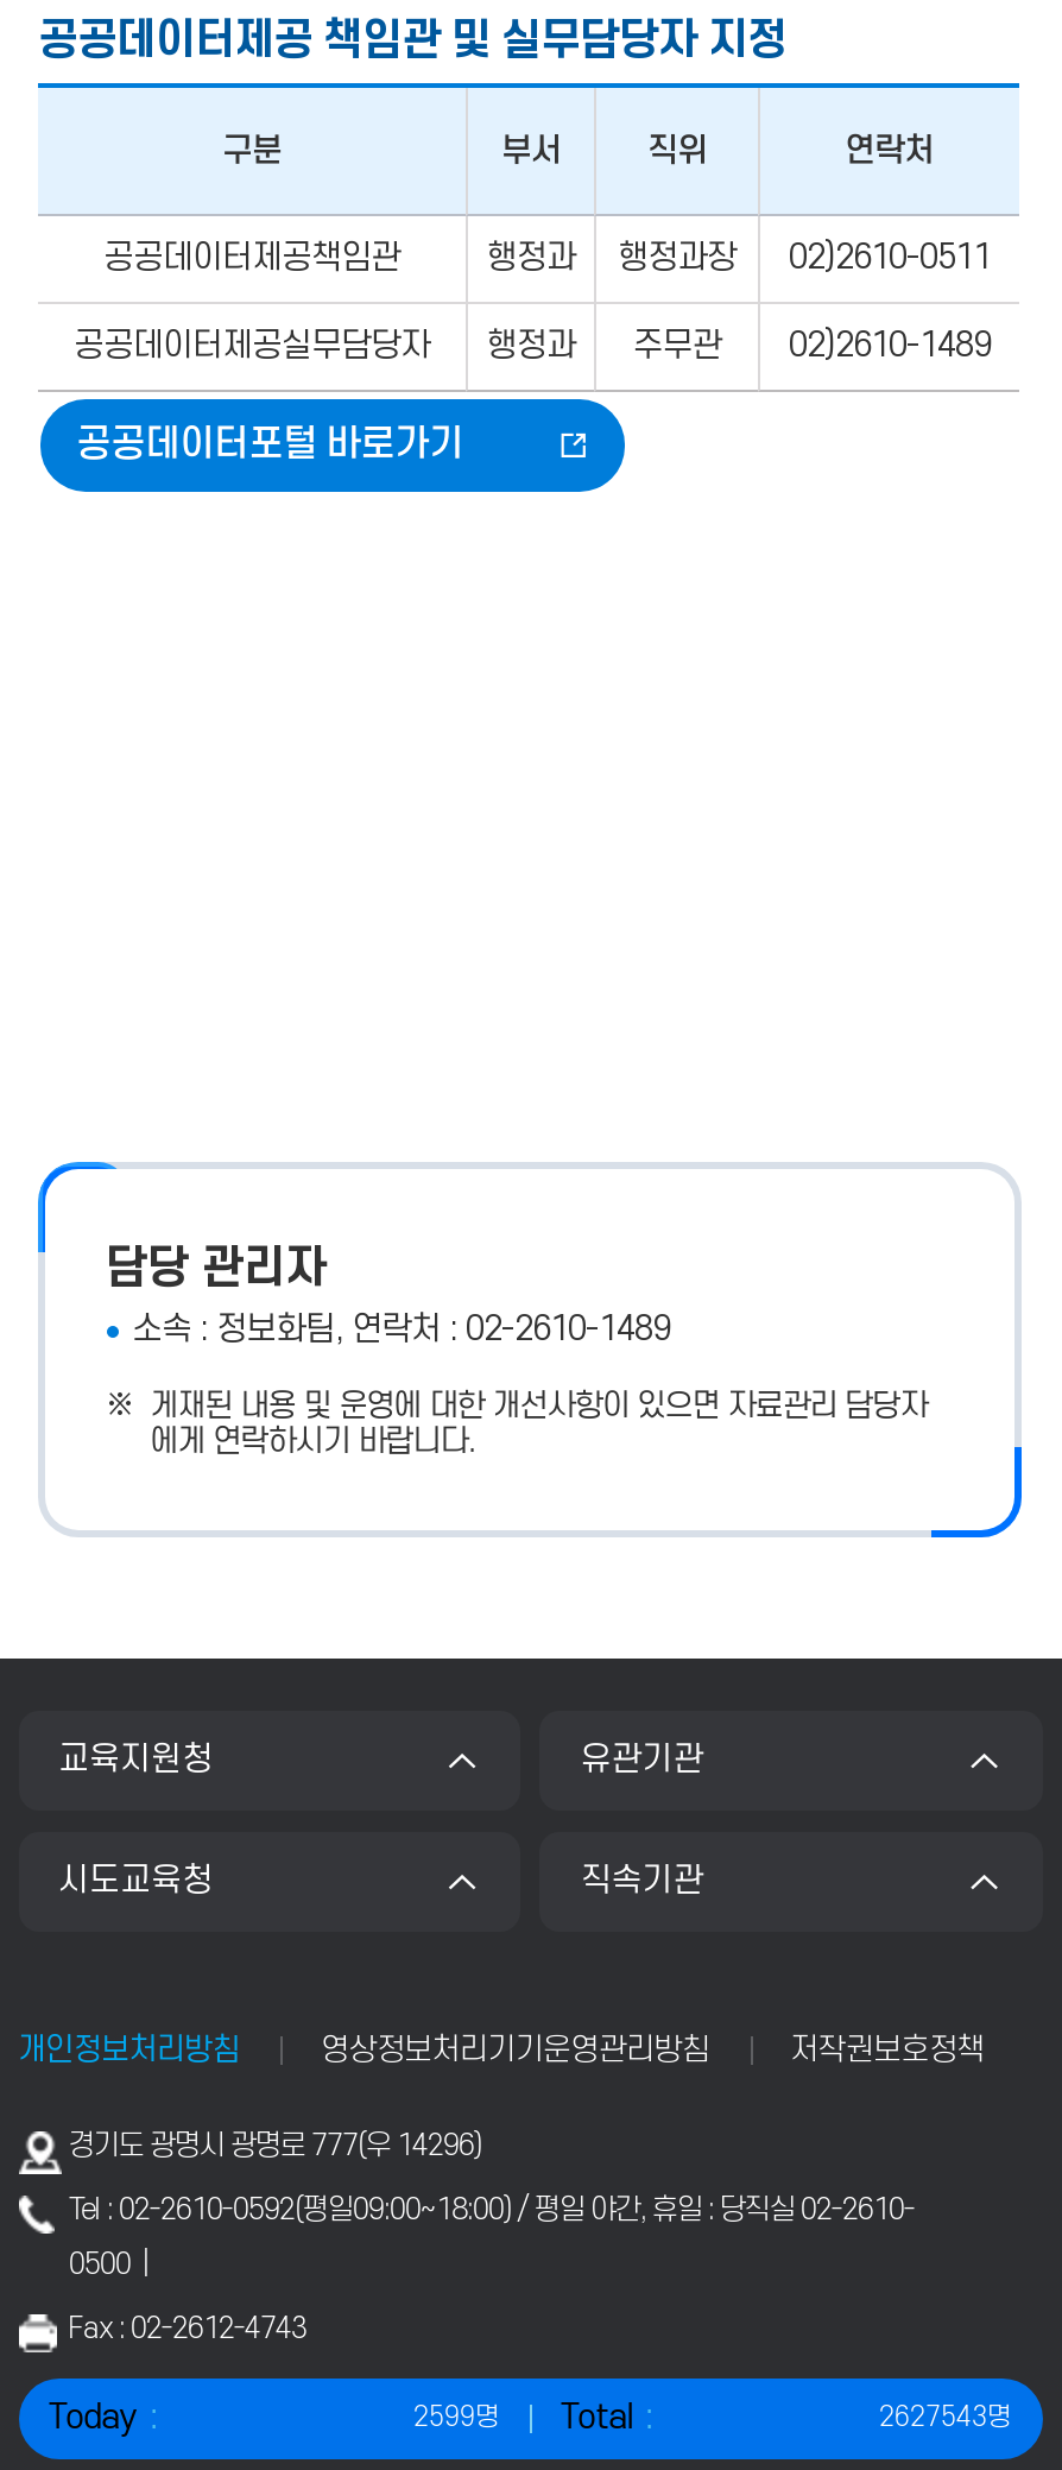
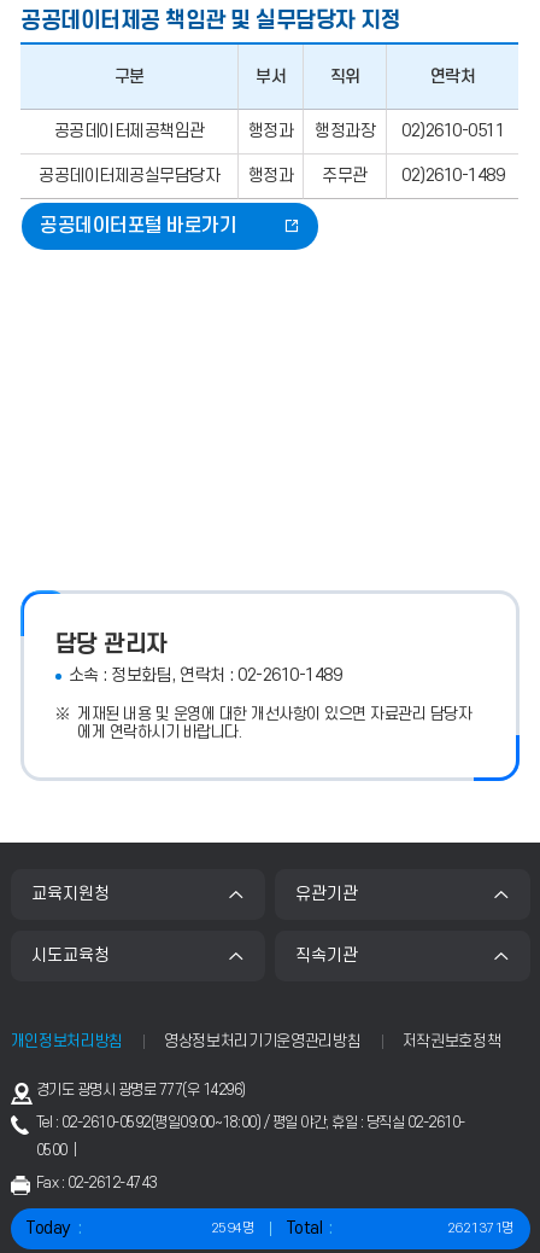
[413,2400,632,2435] 2599명 Total -> [211,1219,322,1237] 2594명 Total
[879,2402,1012,2433] 2627543명 -> [447,1220,514,1236] 2621371명

